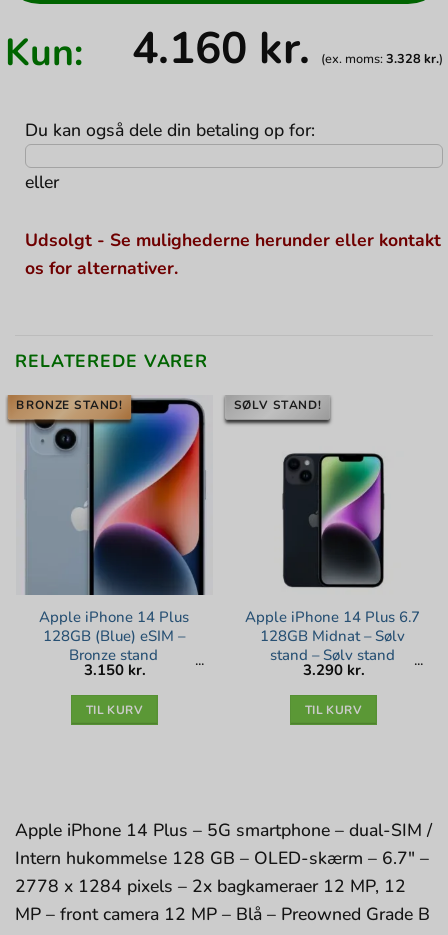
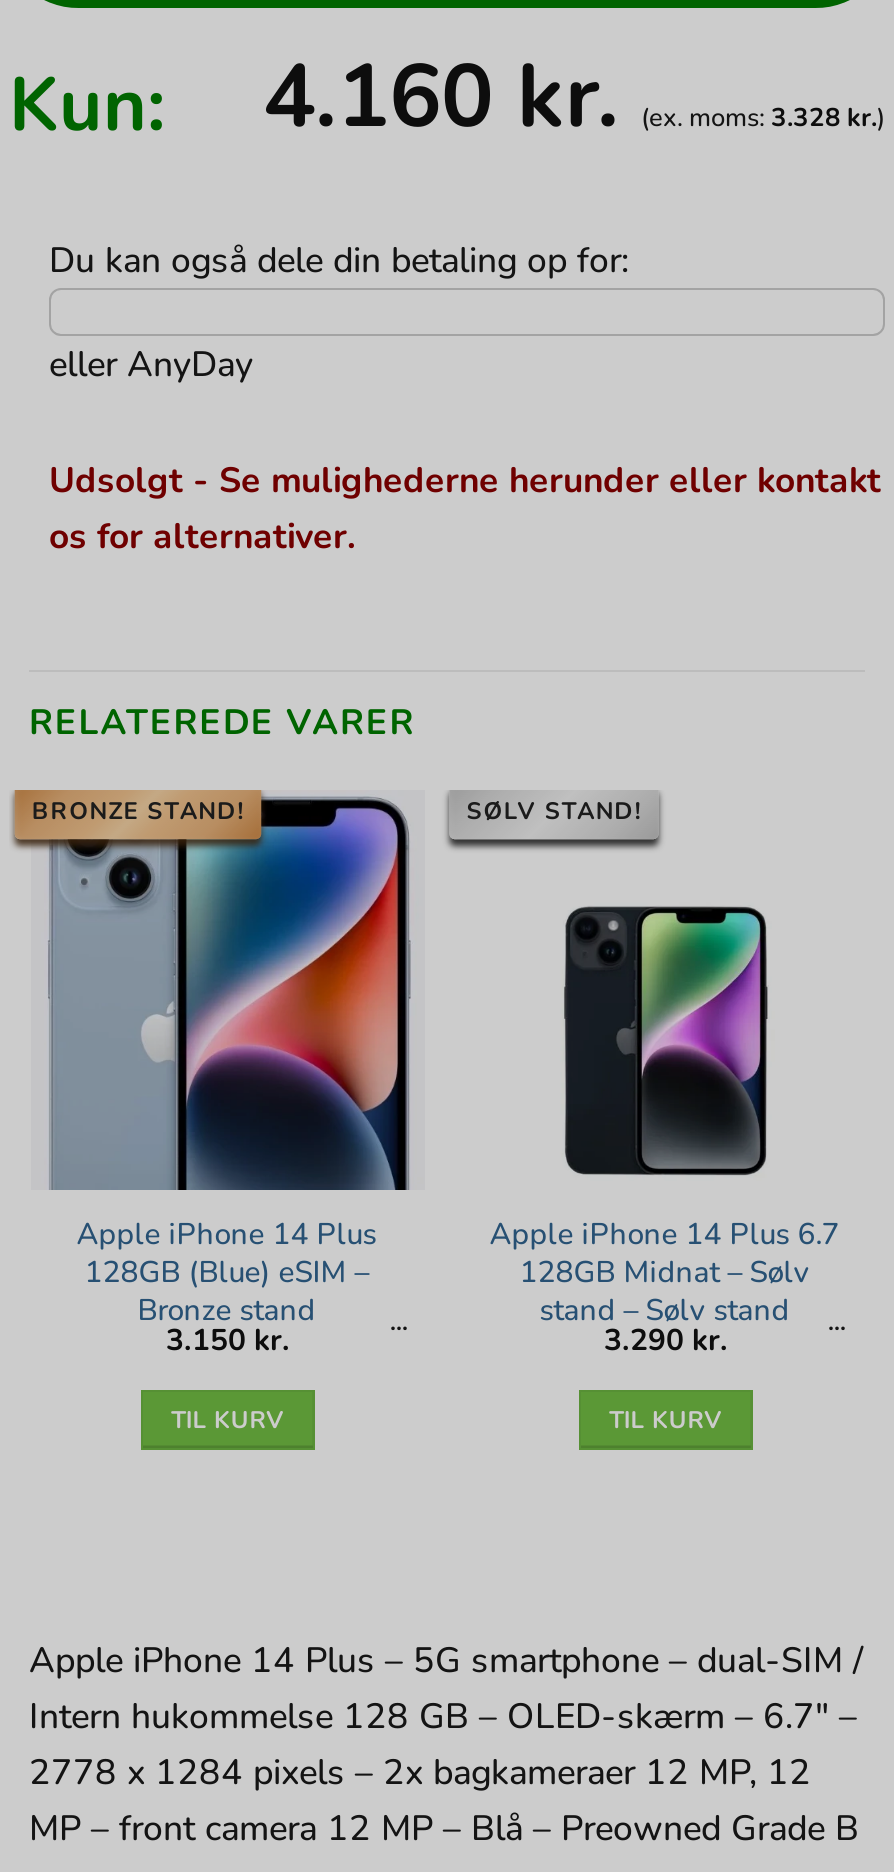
[25,170,59,194] eller -> [49,340,253,388] eller AnyDay

